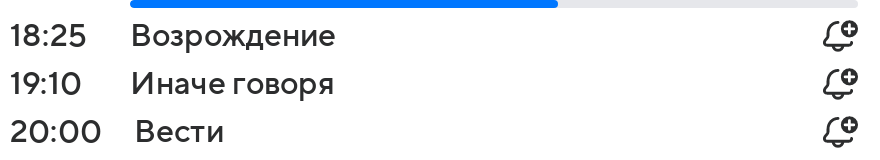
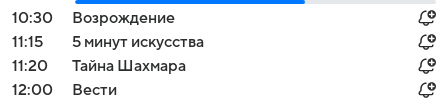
[10,18,336,54] 18:25 Возрождение -> [12,9,175,27] 10:30 Возрождение
[10,66,334,150] 19:10 | Иначе говоря | 20:00 -> [12,33,204,99] 11:15 | 5 минут искусства | 11:20 | Тайна Шахмара | 12:00

